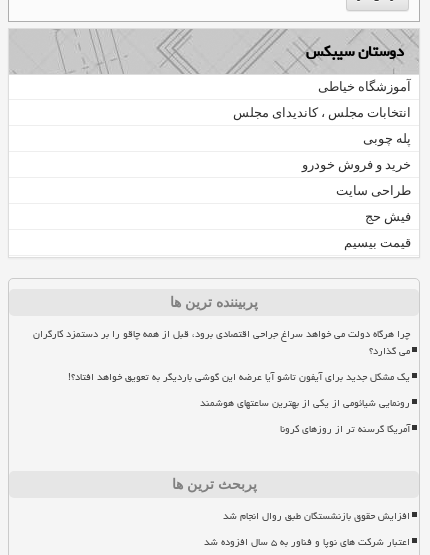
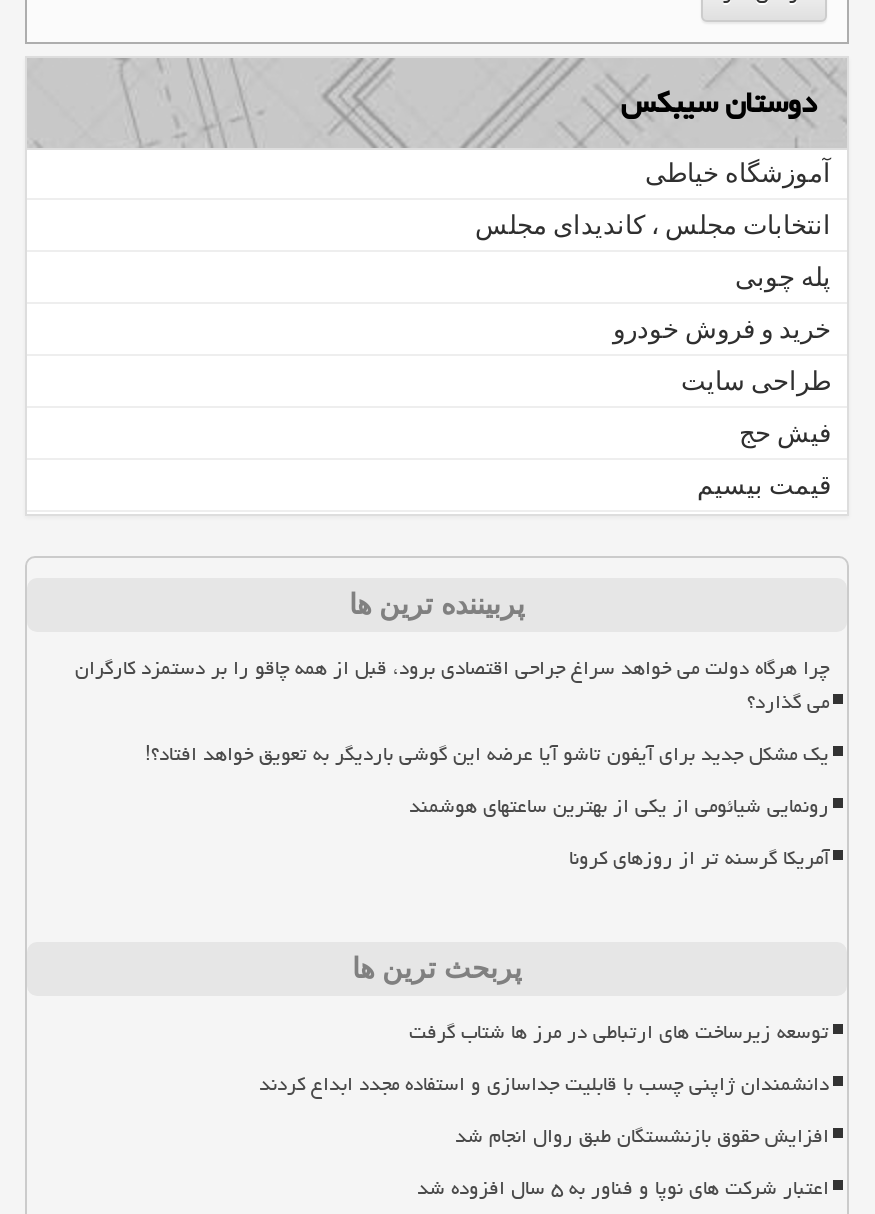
none -> [259,1012,829,1104] توسعه زیرساخت های ارتباطی در مرز ها شتاب گرفت | دانشمندان ژاپنی چسب با قابلیت جداسازی و استفاده مجدد ابداع کردند

